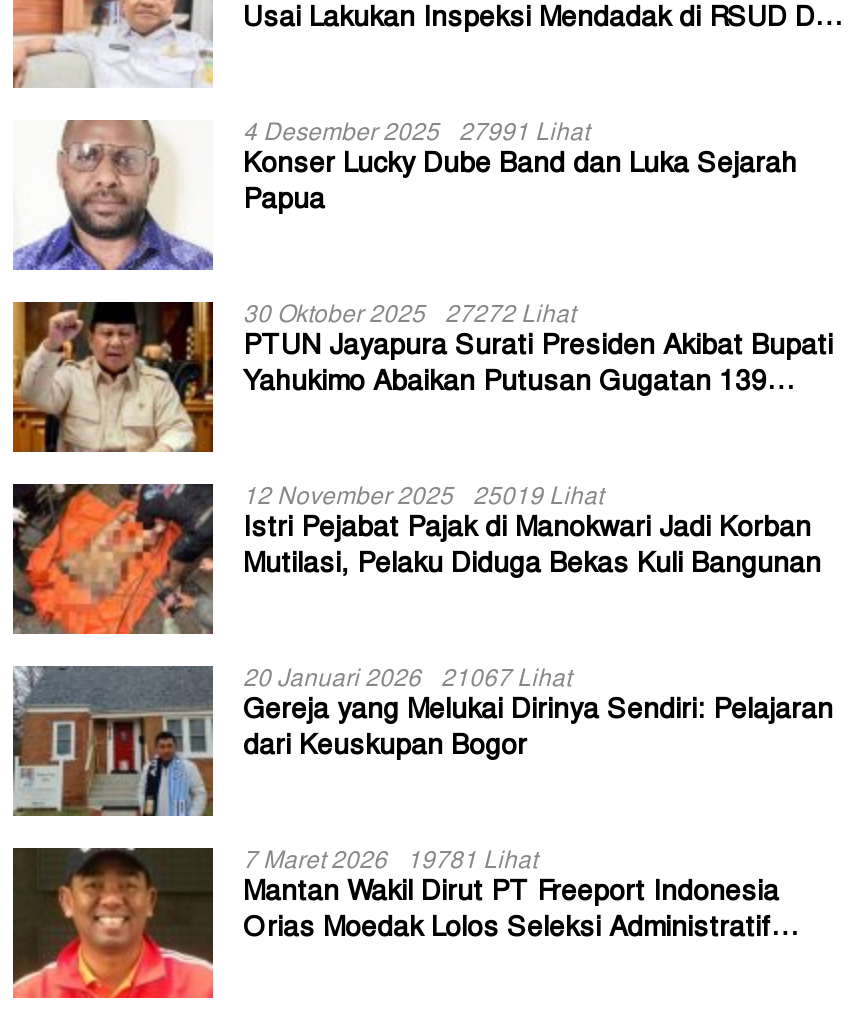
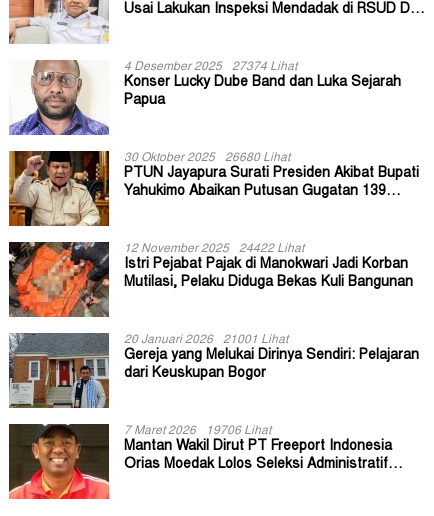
[243,121,589,145] 4 Desember 2025 27991 Lihat -> [124,61,297,73] 4 Desember 2025 27374 Lihat
[243,303,575,327] 30 Oktober 2025 27272 Lihat -> [124,152,290,164] 30 Oktober 2025 26680 Lihat
[243,485,603,509] 12 November 2025 25019 Lihat -> [124,243,304,255] 12 November 2025 24422 Lihat
[243,667,571,691] 20 Januari 2026 21067 Lihat -> [124,334,288,346] 20 Januari 2026 21001 Lihat
[243,849,537,873] 7 Maret 2026 19781 Lihat -> [124,425,271,437] 7 Maret 2026 19706 Lihat

